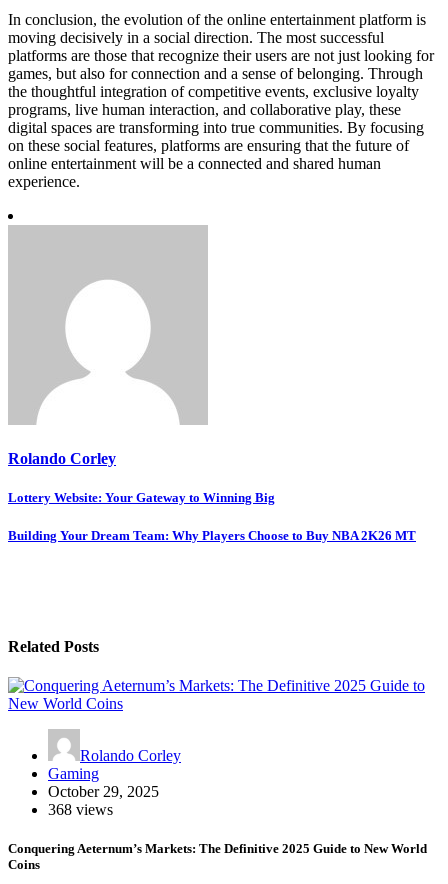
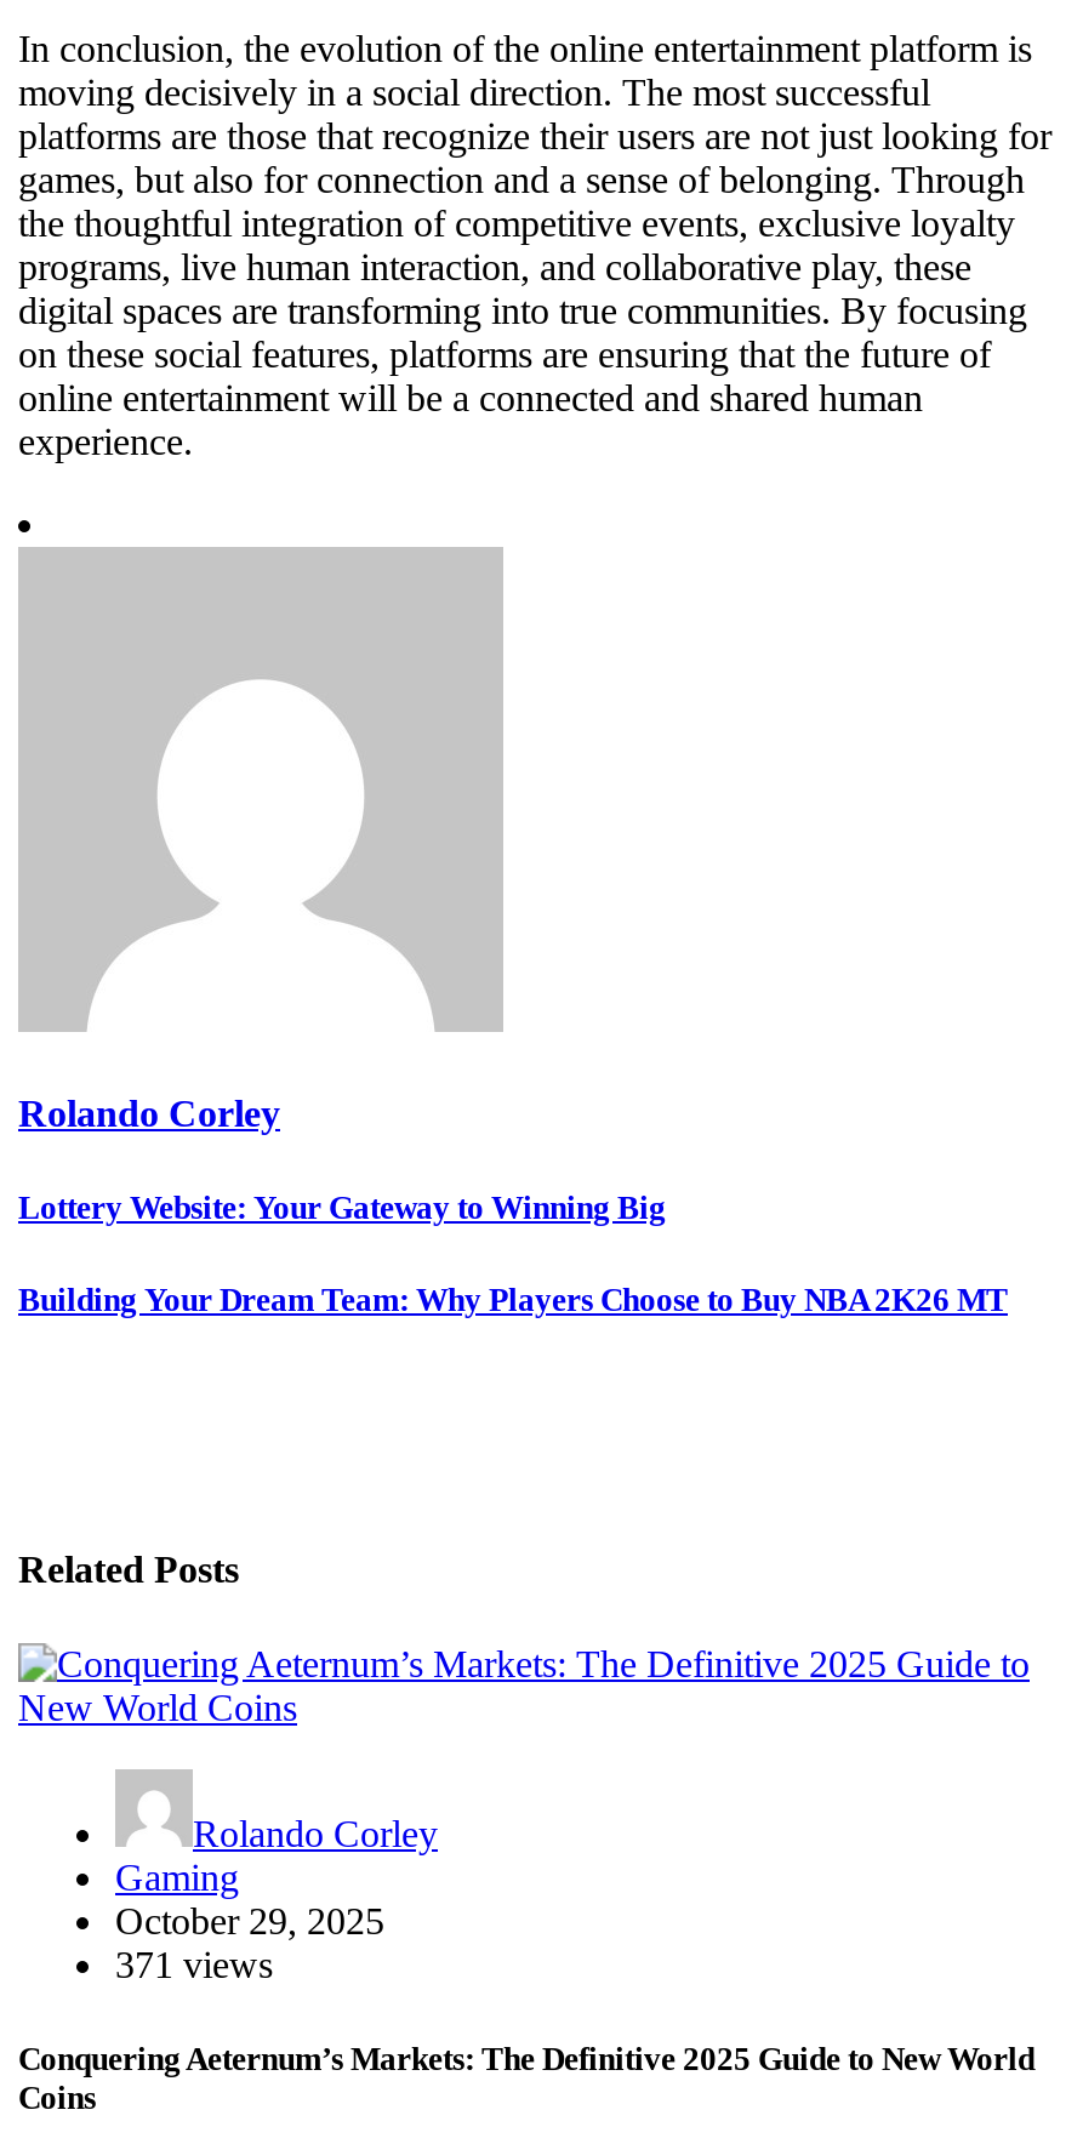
[48,801,113,818] 368 views -> [115,1944,273,1986] 371 views

